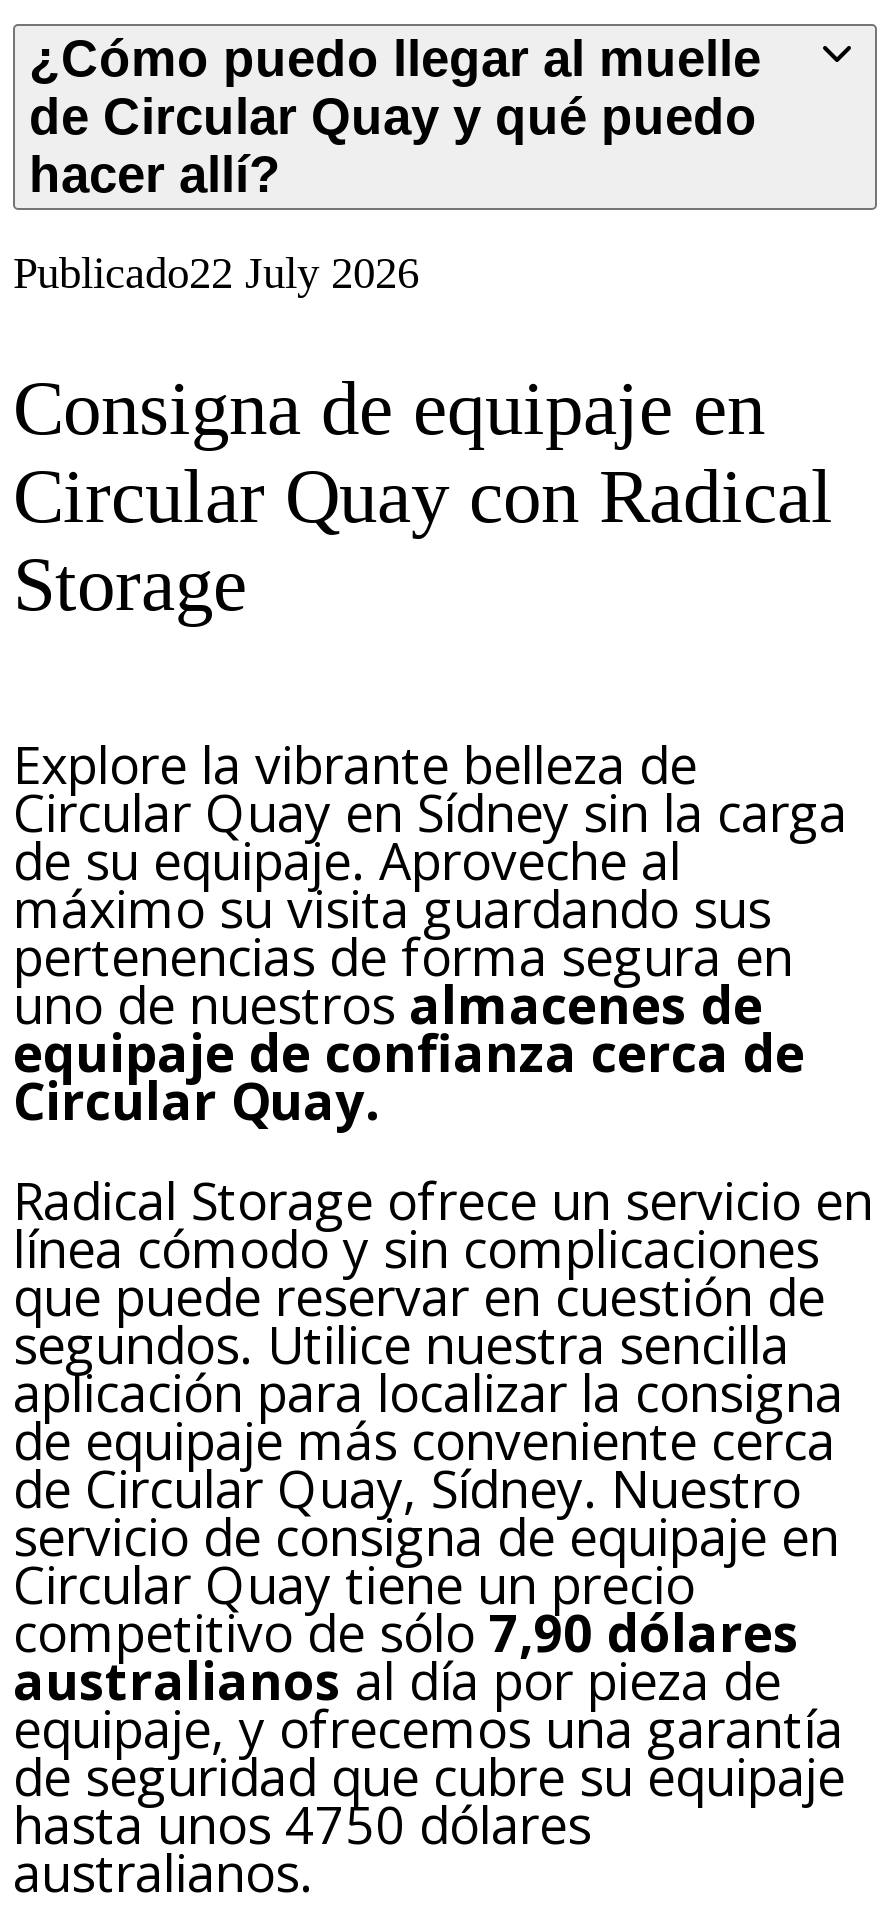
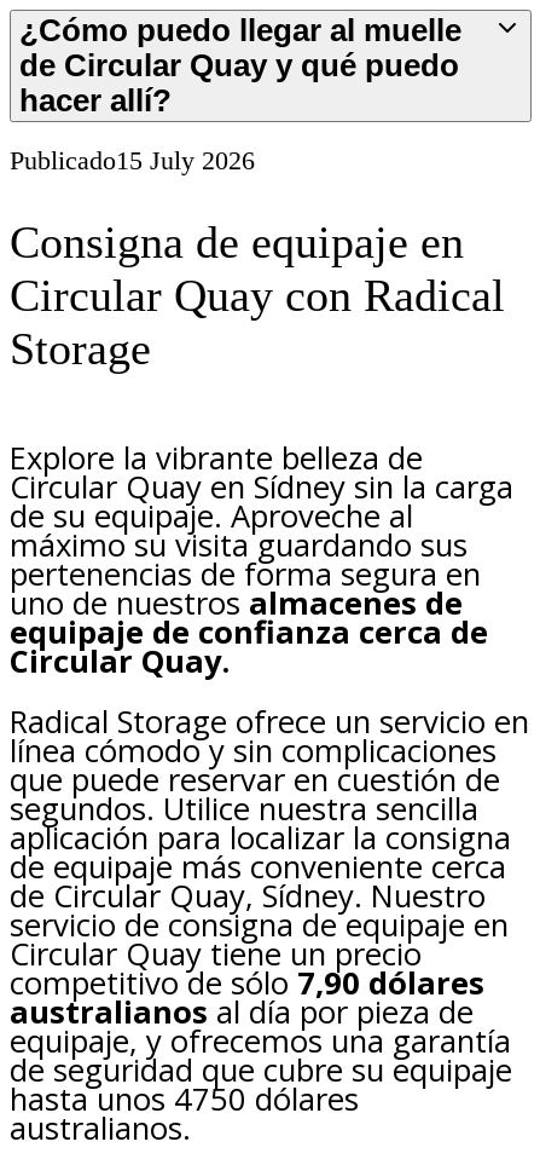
[13,248,419,298] Publicado22 July 2026 -> [10,145,255,175] Publicado15 July 2026

